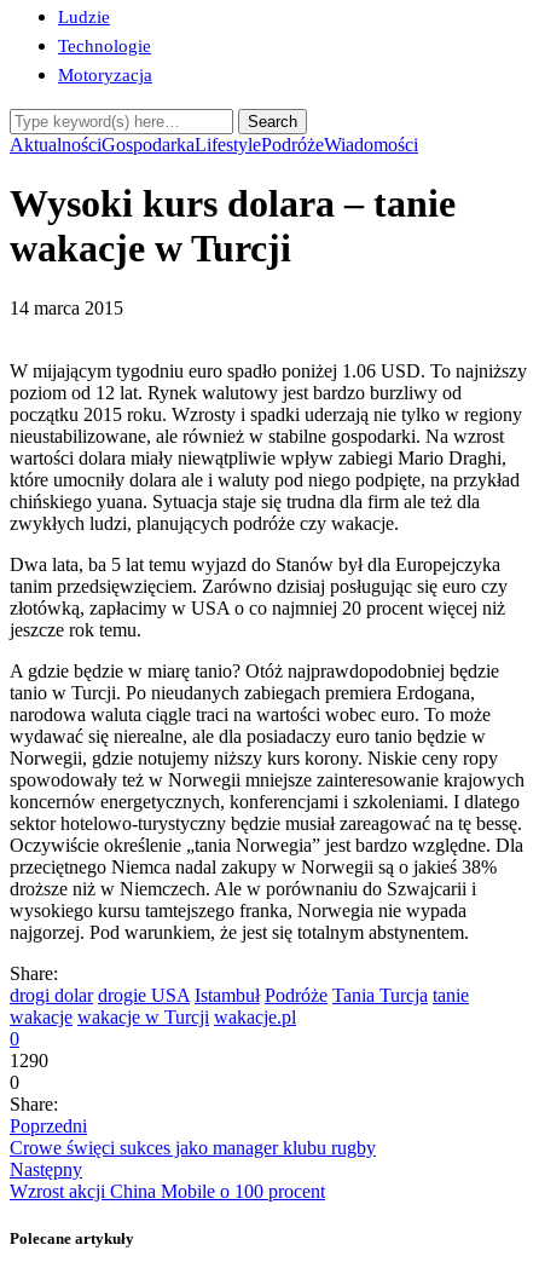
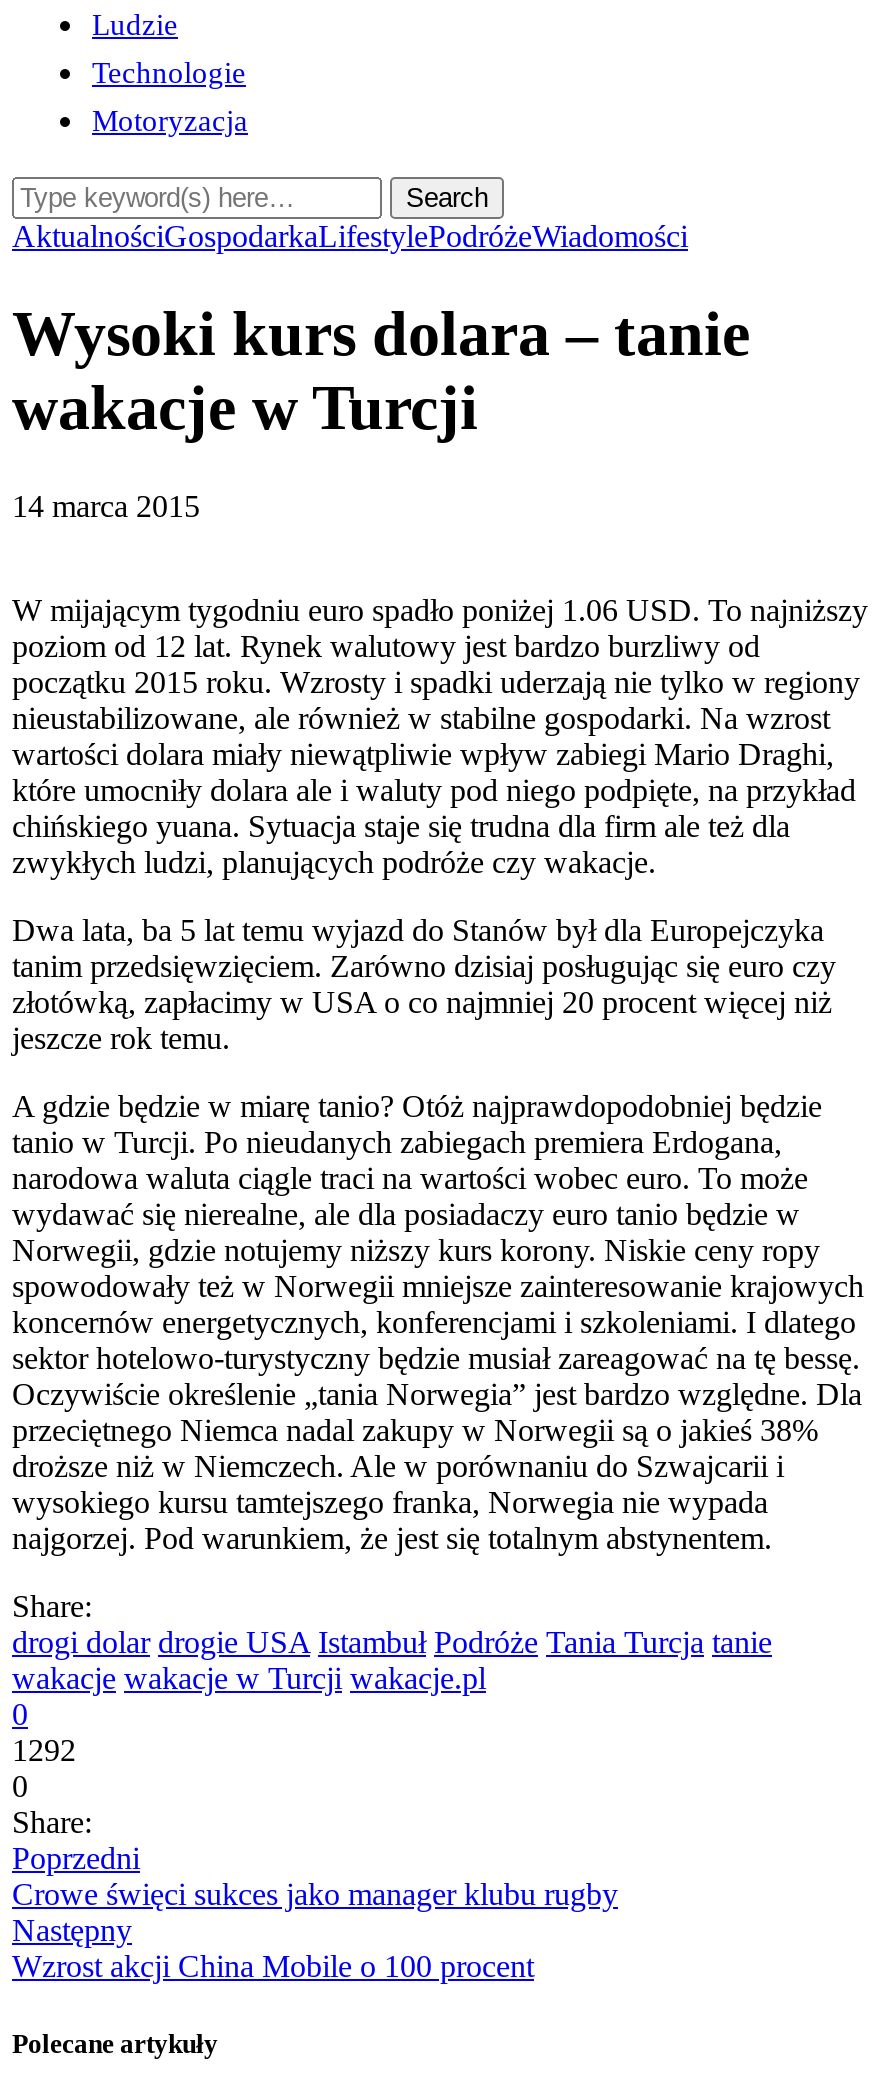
[10,1050,48,1071] 1290 -> [12,1733,76,1767] 1292

